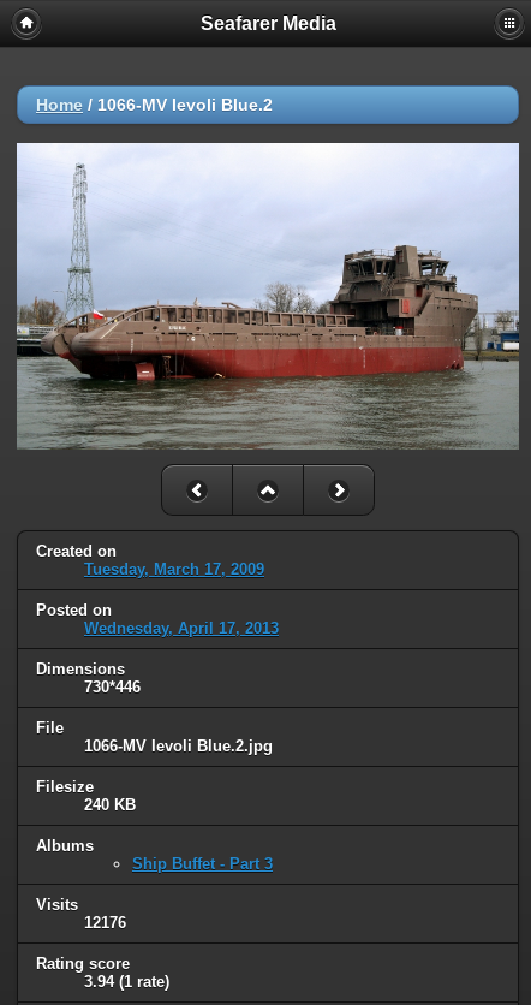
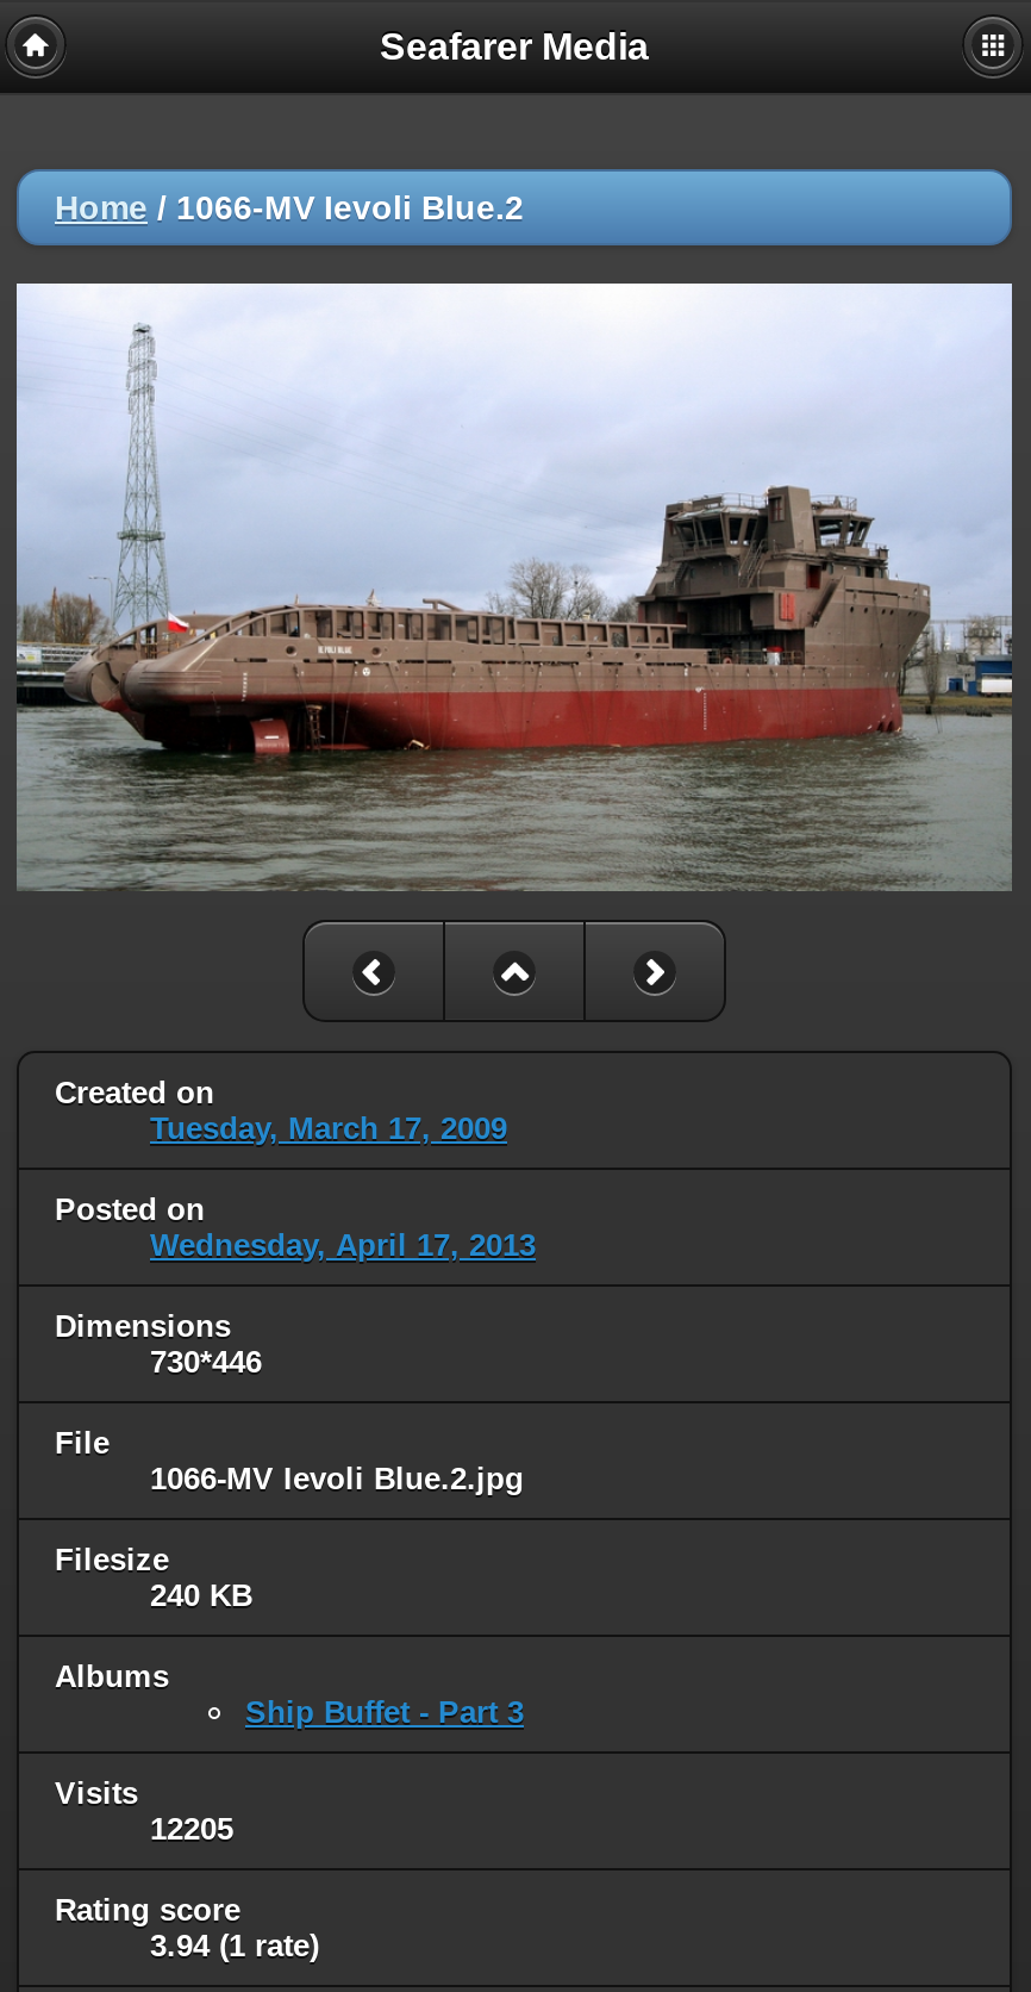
[84,913,126,931] 12176 -> [150,1810,233,1846] 12205

